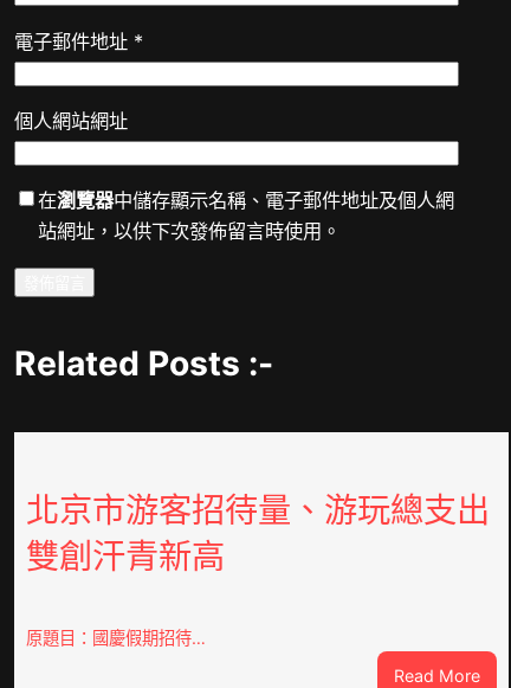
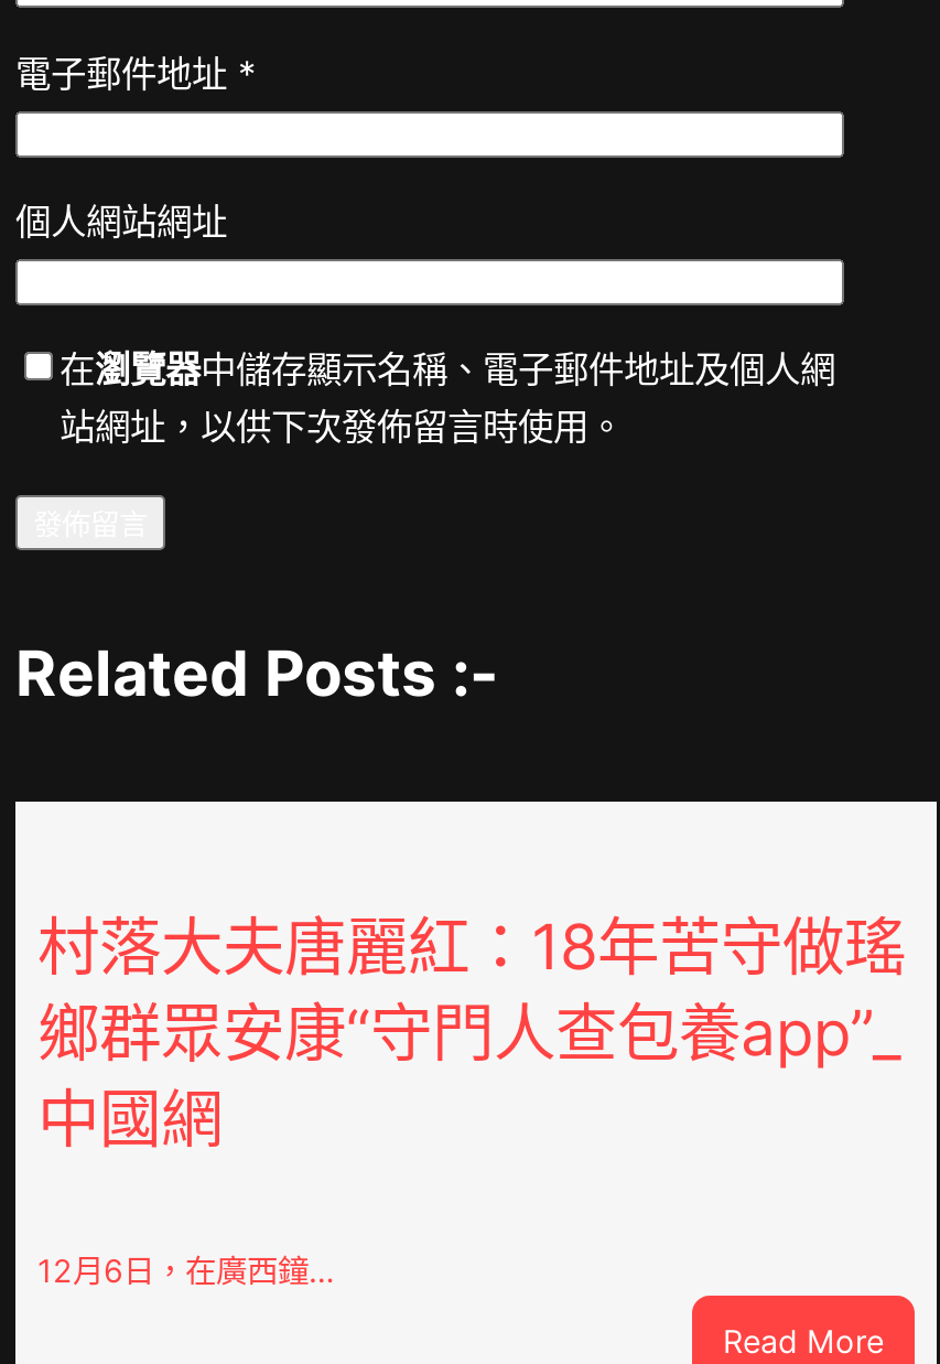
[26,491,490,577] 北京市游客招待量、游玩總支出 | 雙創汗青新高 -> [37,911,906,1158] 村落大夫唐麗紅：18年苦守做瑤 | 鄉群眾安康“守門人查包養app”_ | 中國網
[26,628,206,648] 原題目：國慶假期招待… -> [37,1252,335,1289] 12月6日，在廣西鐘…

